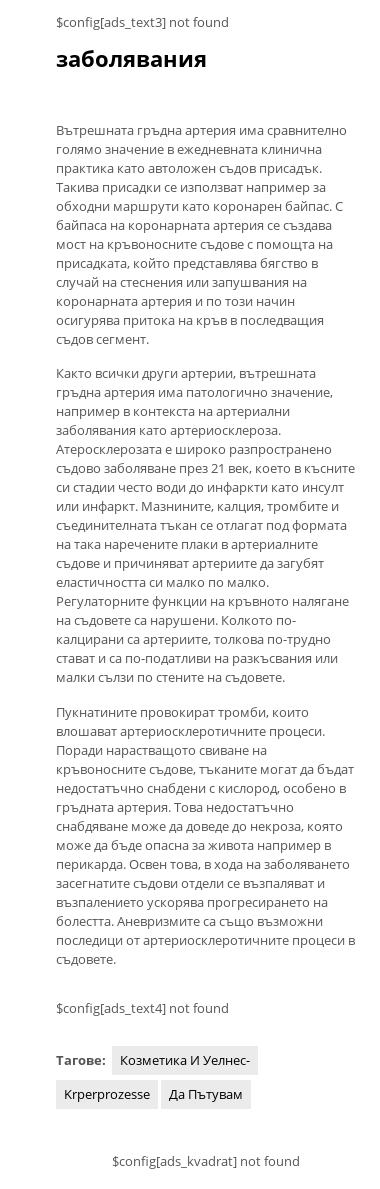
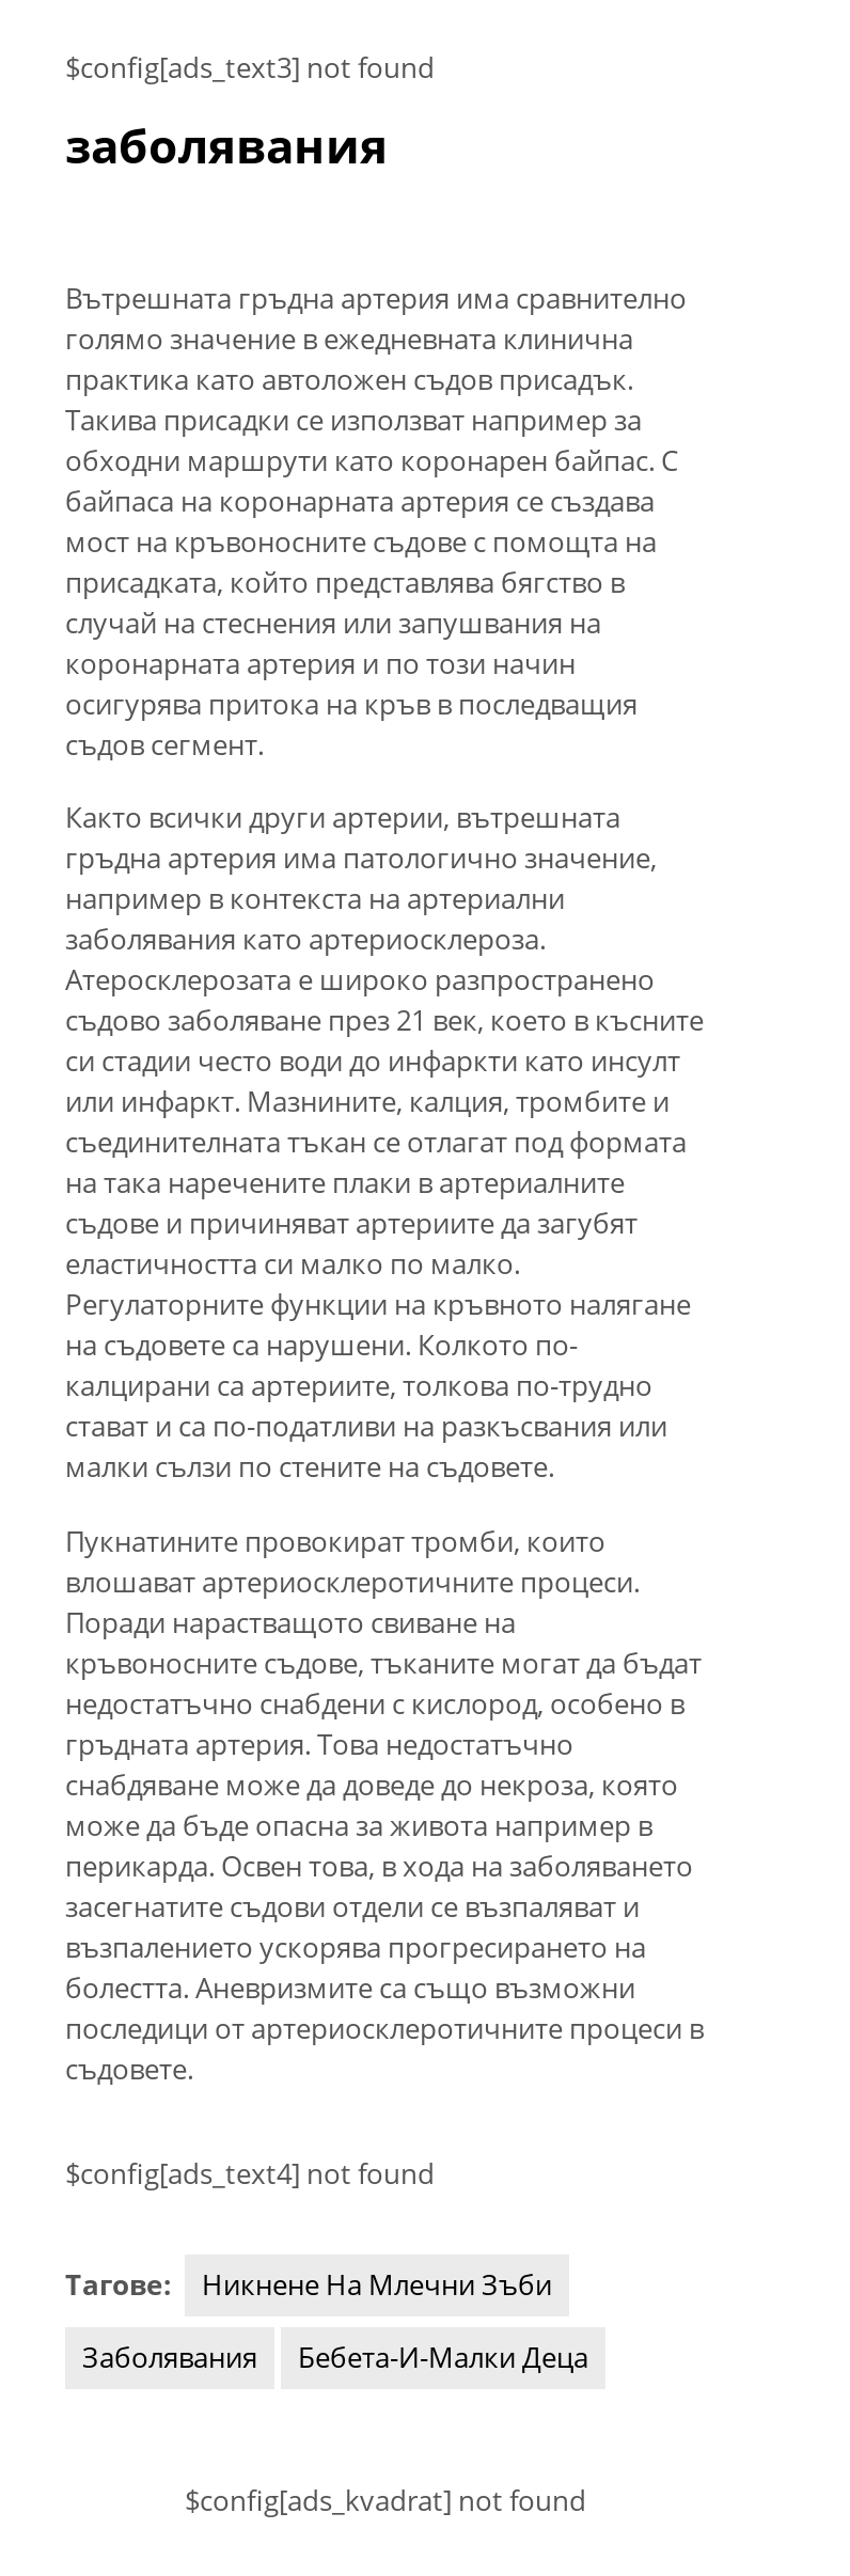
[120,1051,250,1069] Козметика И Уелнес- -> [202,2266,552,2304] Никнене На Млечни Зъби
[64,1085,243,1103] Krperprozesse | Да Пътувам -> [82,2338,588,2377] Заболявания | Бебета-И-Малки Деца

